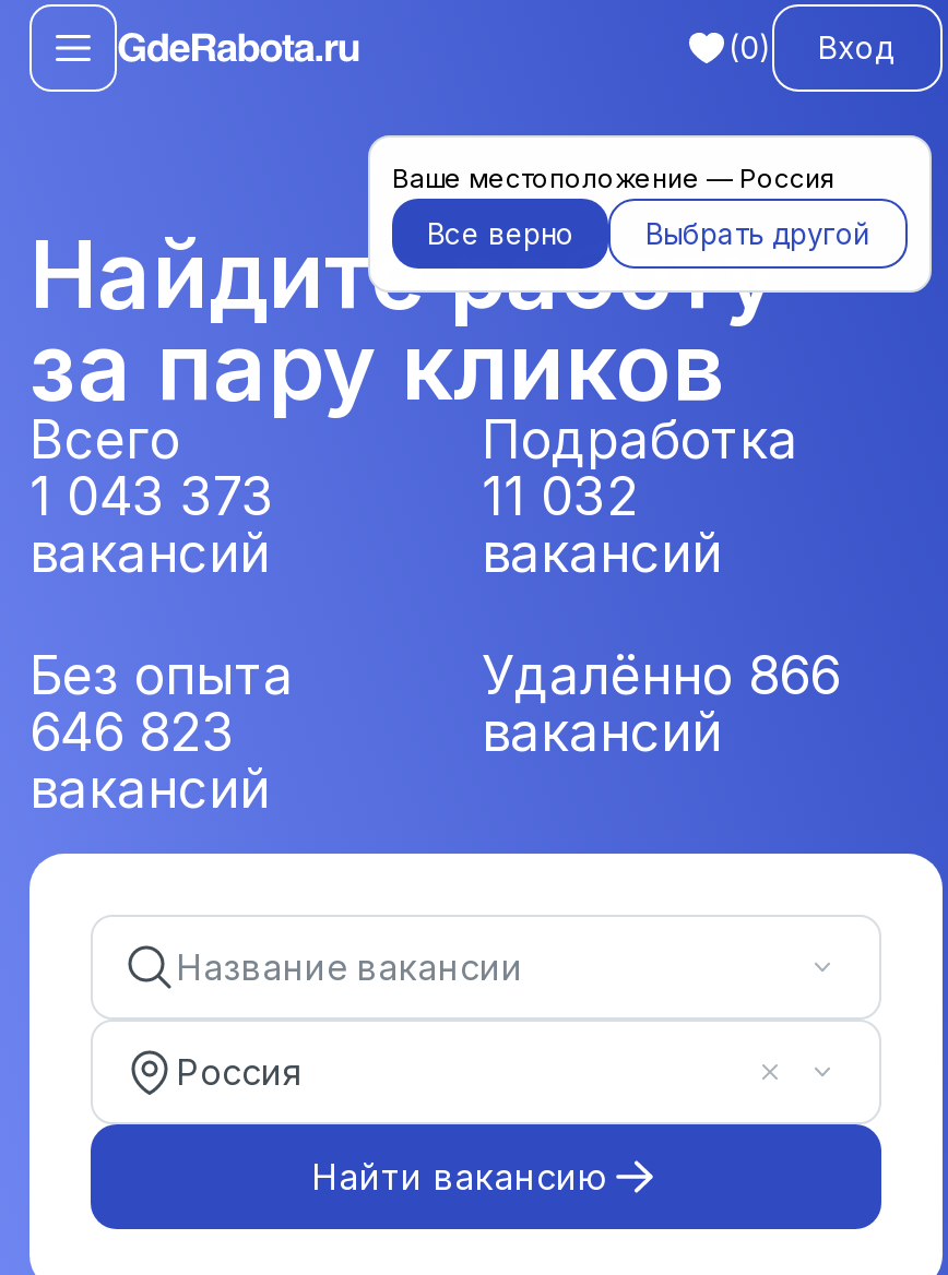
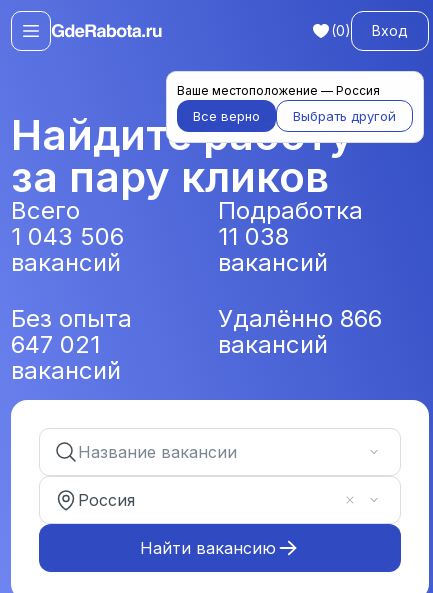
[29,465,274,528] 1 043 373 -> [11,222,124,251] 1 043 506
[482,465,639,528] 11 032 -> [218,222,289,251] 11 038
[29,701,235,764] 646 823 -> [11,330,100,359] 647 021

